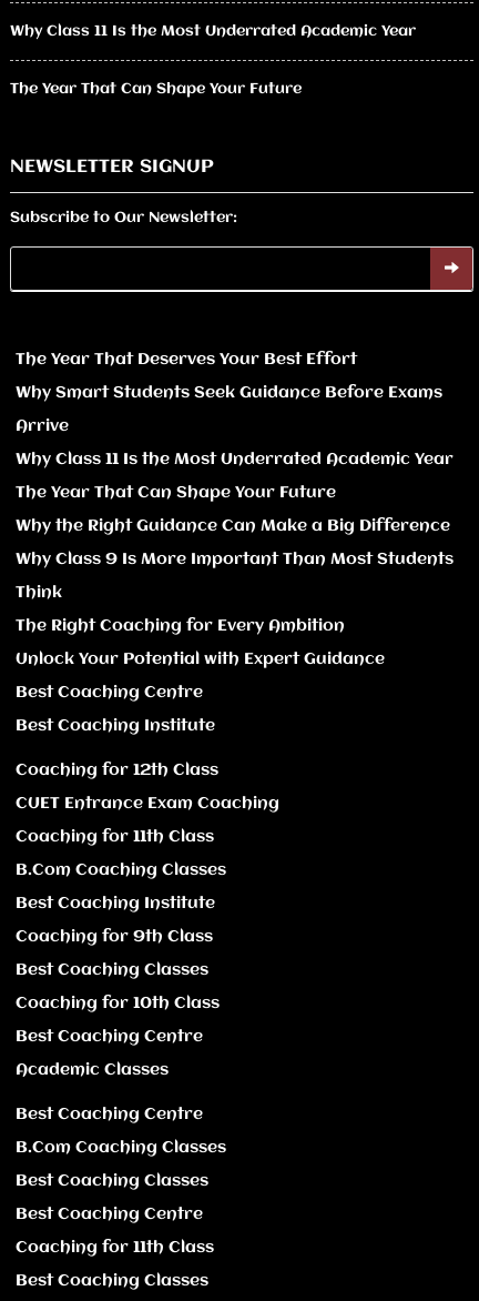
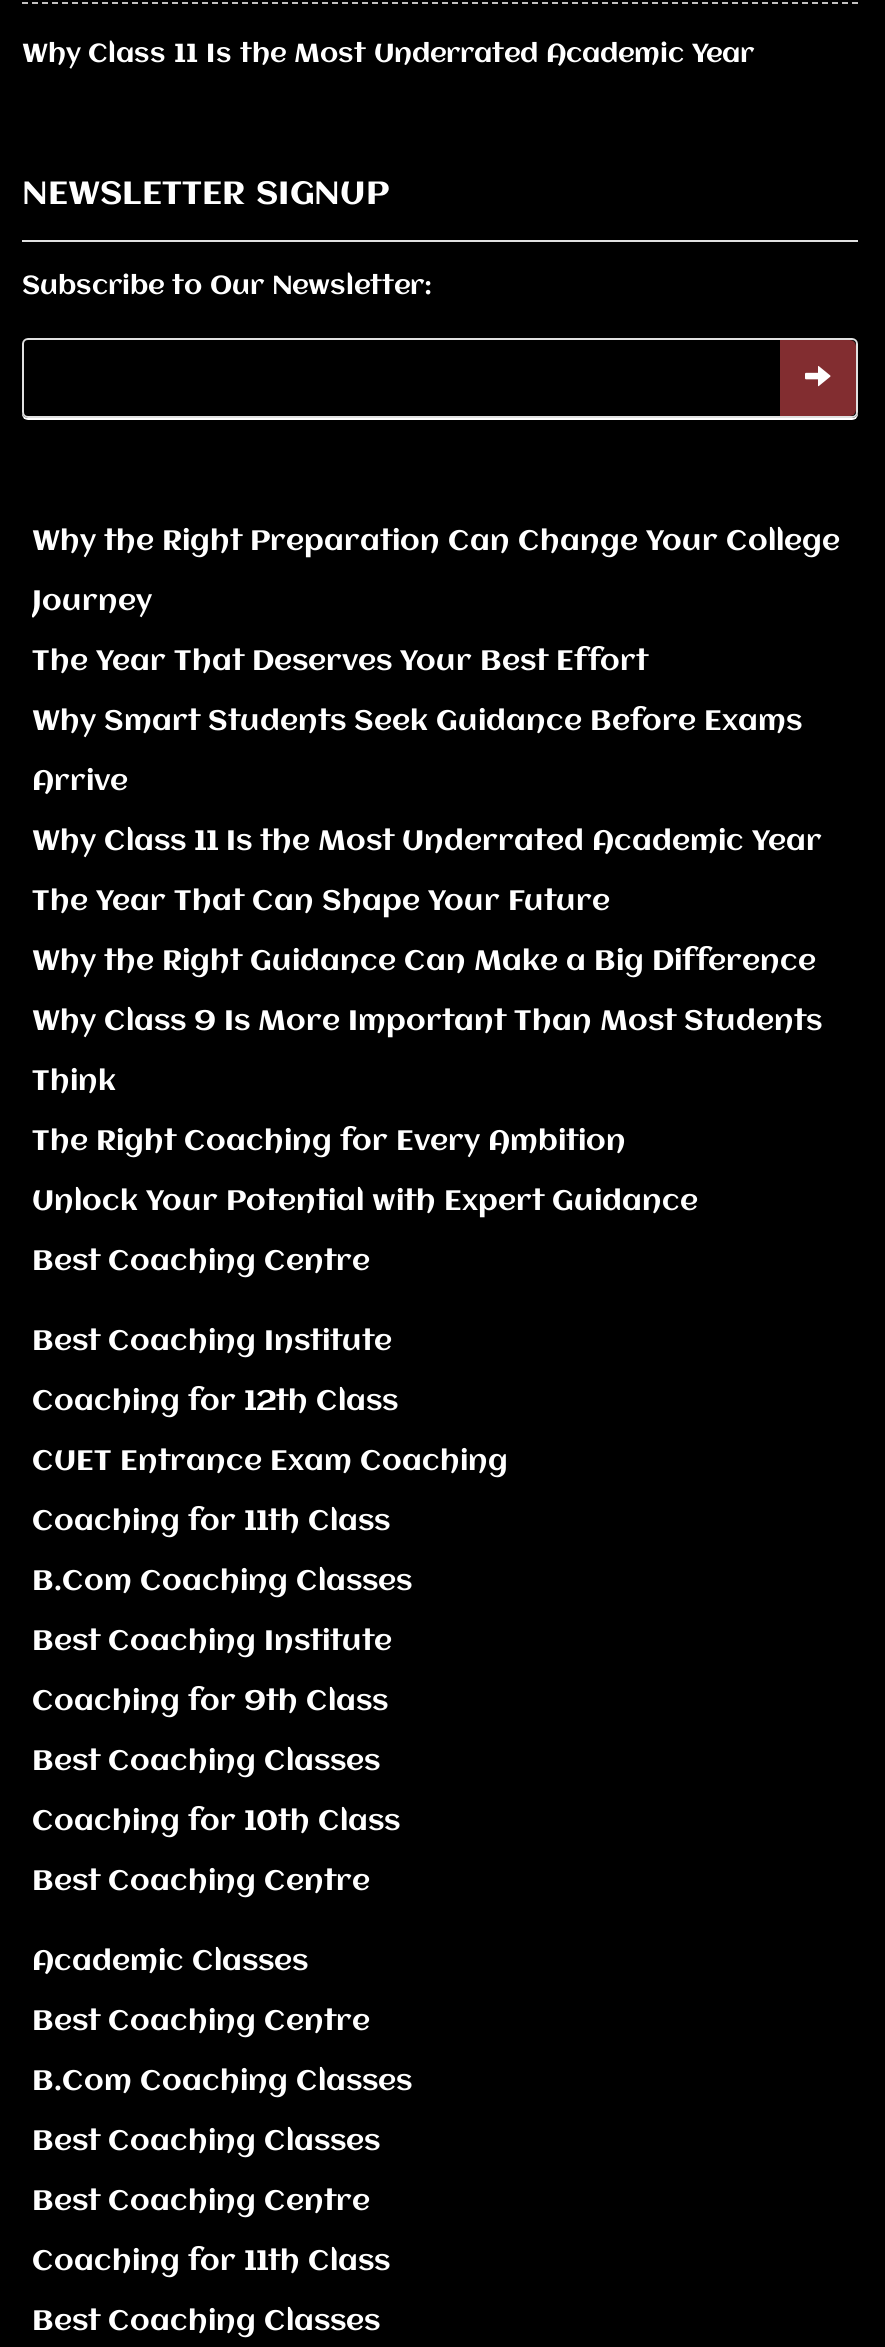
[10,81,302,97] The Year That Can Shape Your Future -> none
moved [10,158,237,225] -> [22,178,432,300]: NEWSLETTER SIGNUP | Subscribe to Our Newsletter:
none -> [32,526,840,618] Why the Right Preparation Can Change Your College | Journey

